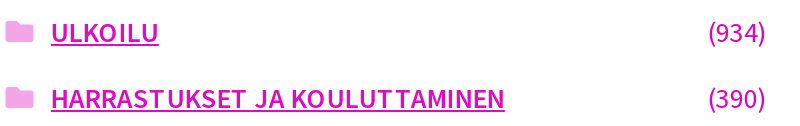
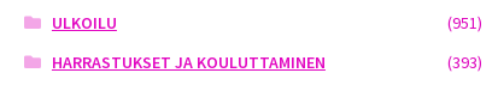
[708,13,766,49] (934) -> [448,11,483,33] (951)
[708,79,766,115] (390) -> [448,51,483,73] (393)

